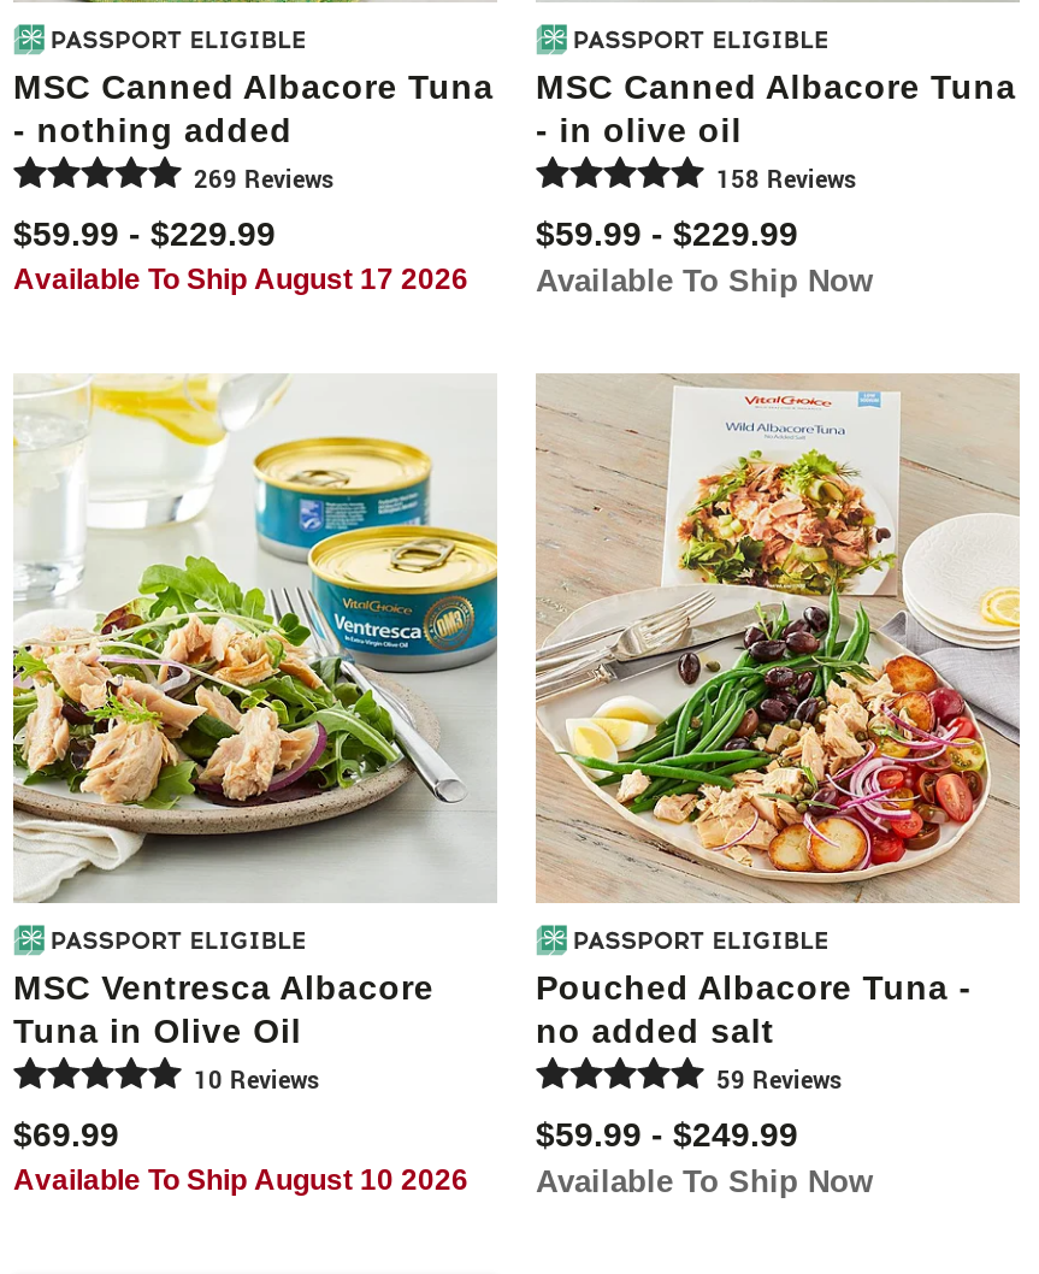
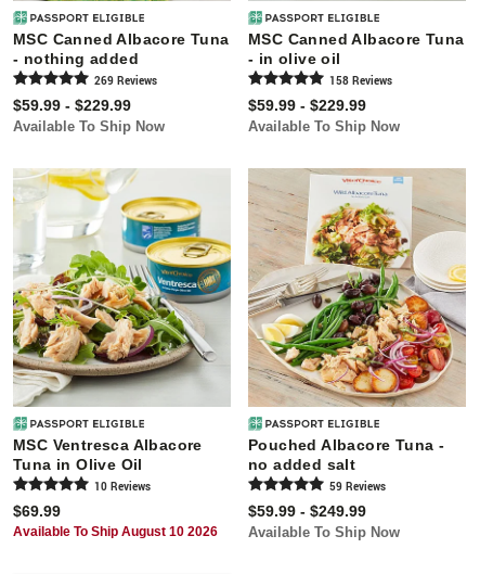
[13,263,468,297] Available To Ship August 17 2026 -> [13,119,165,135] Available To Ship Now

